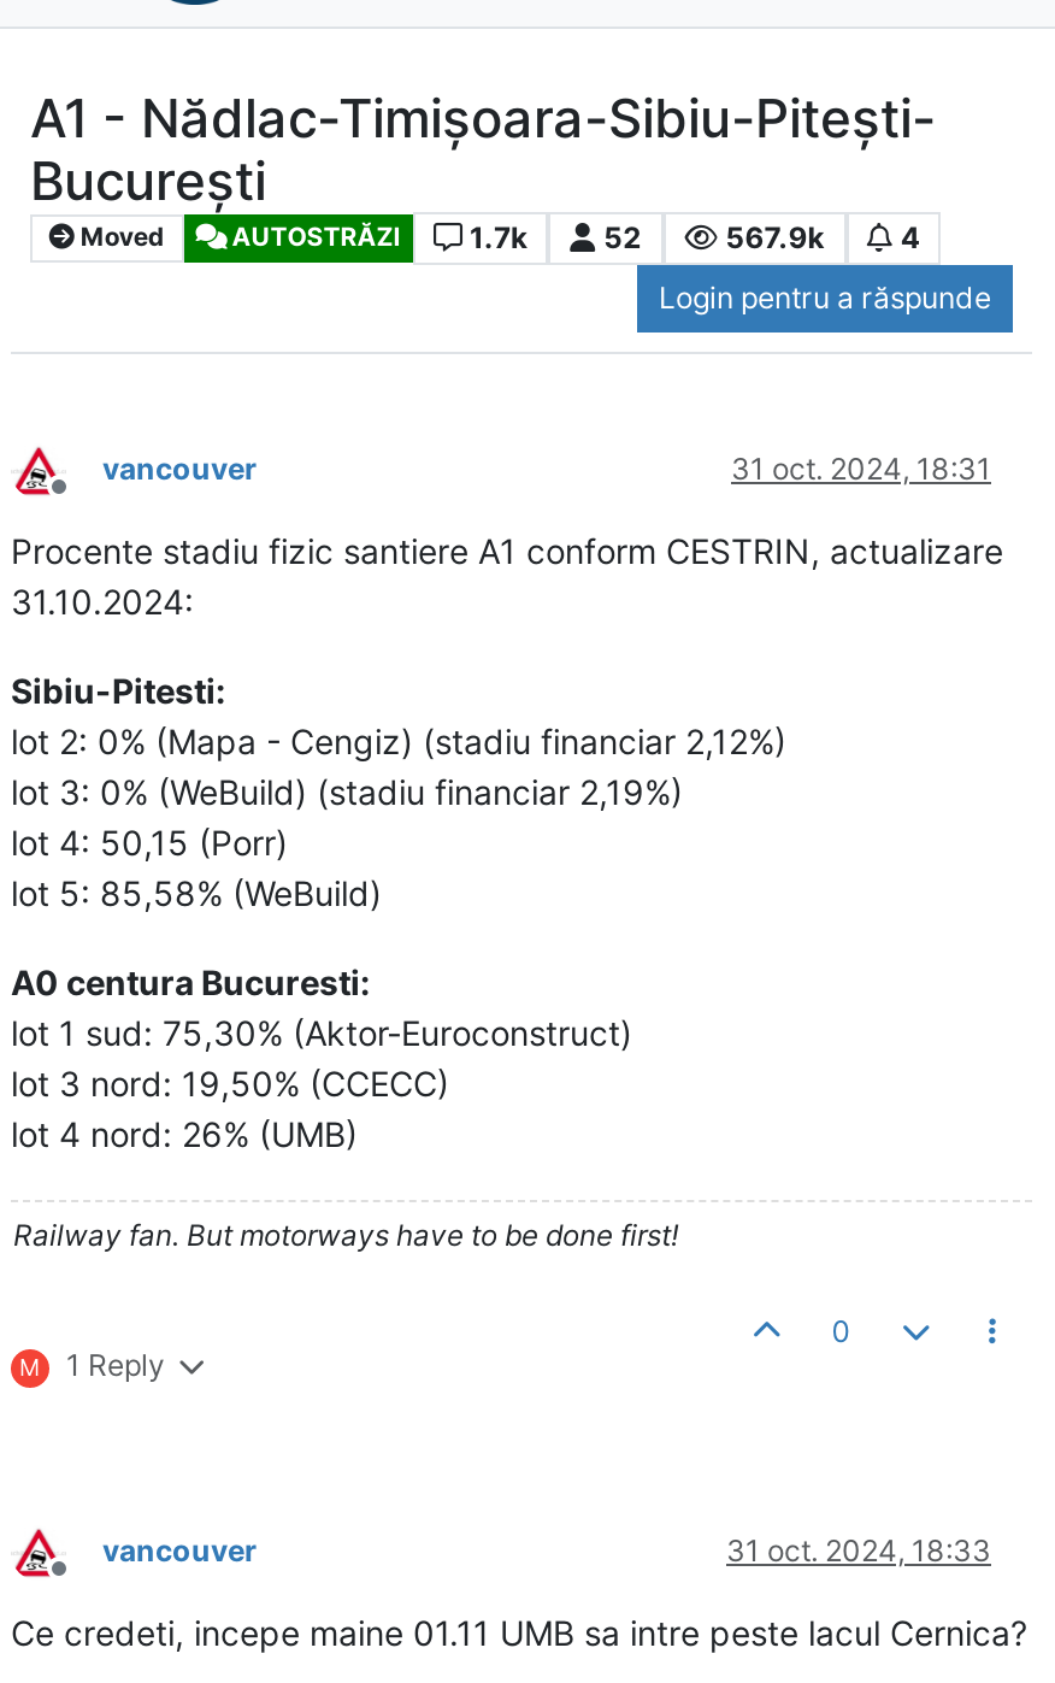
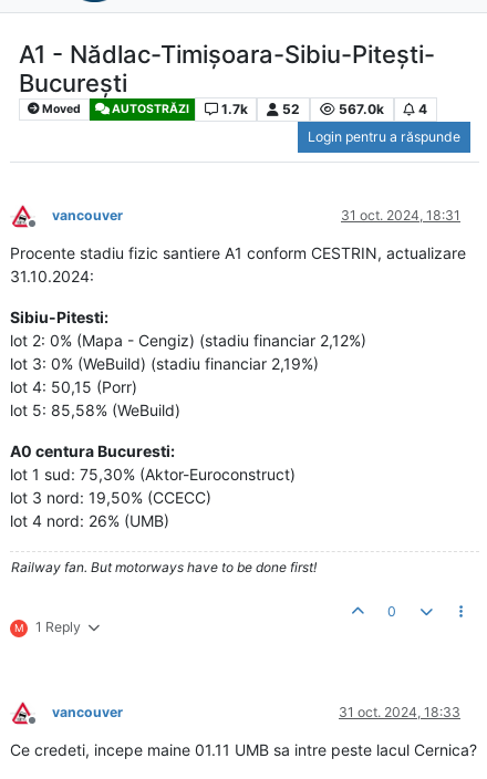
[725,219,824,255] 567.9k -> [338,101,384,117] 567.0k

